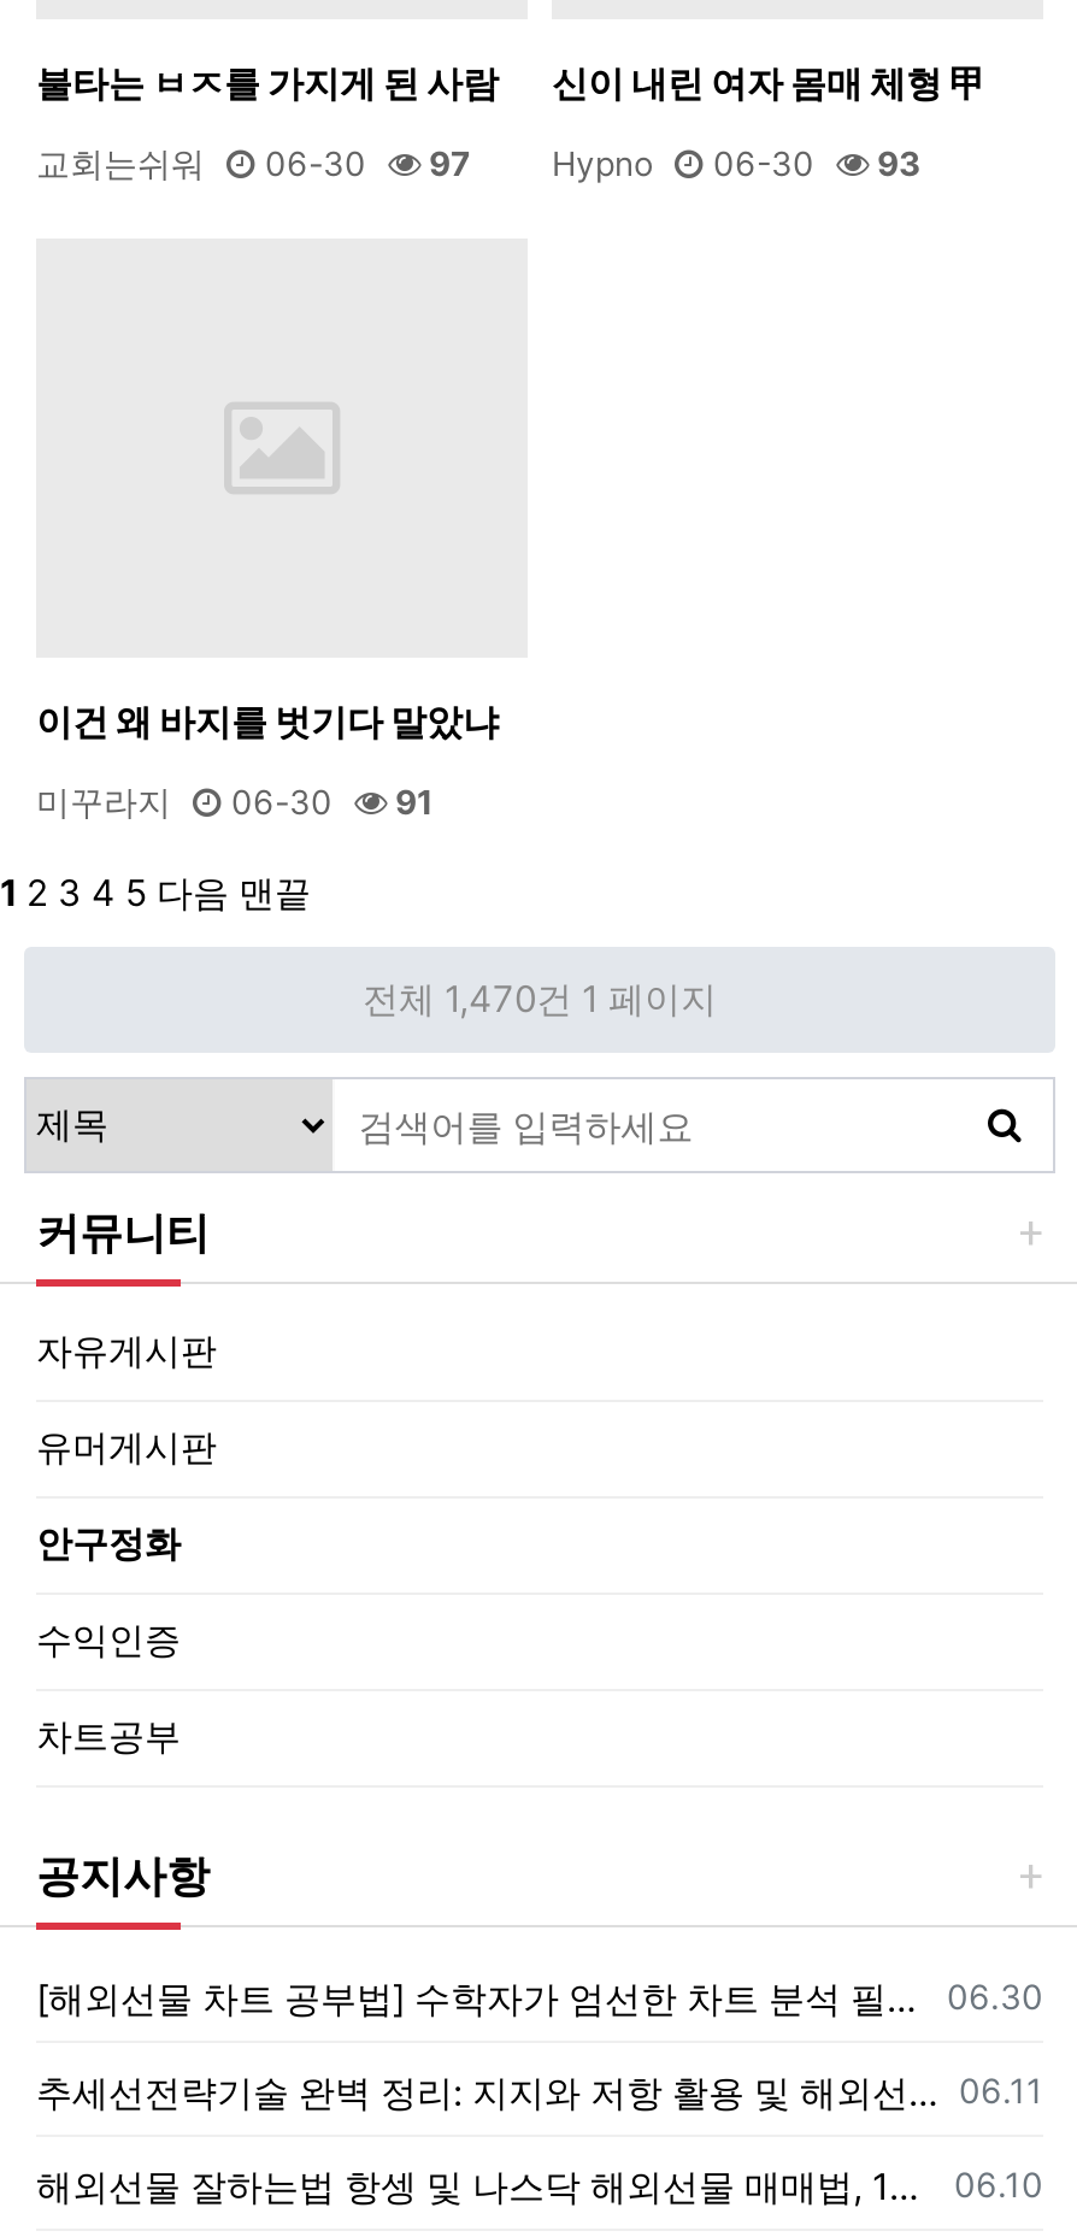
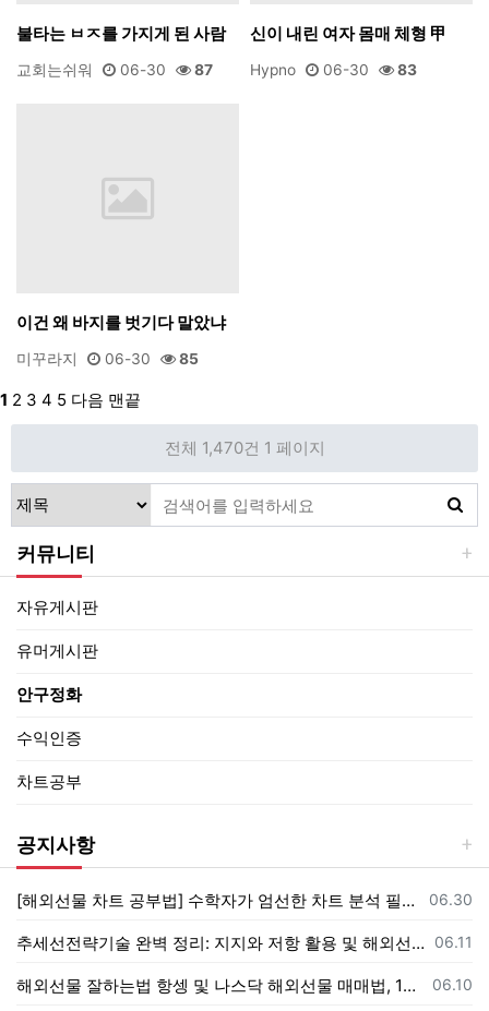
[36,145,470,184] 교회는쉬워 06-30 97 -> [16,61,213,79] 교회는쉬워 06-30 87
[552,145,920,184] Hypno 06-30 93 -> [250,61,417,79] Hypno 06-30 83
[36,783,434,822] 미꾸라지 06-30 91 -> [16,350,199,368] 미꾸라지 06-30 85

